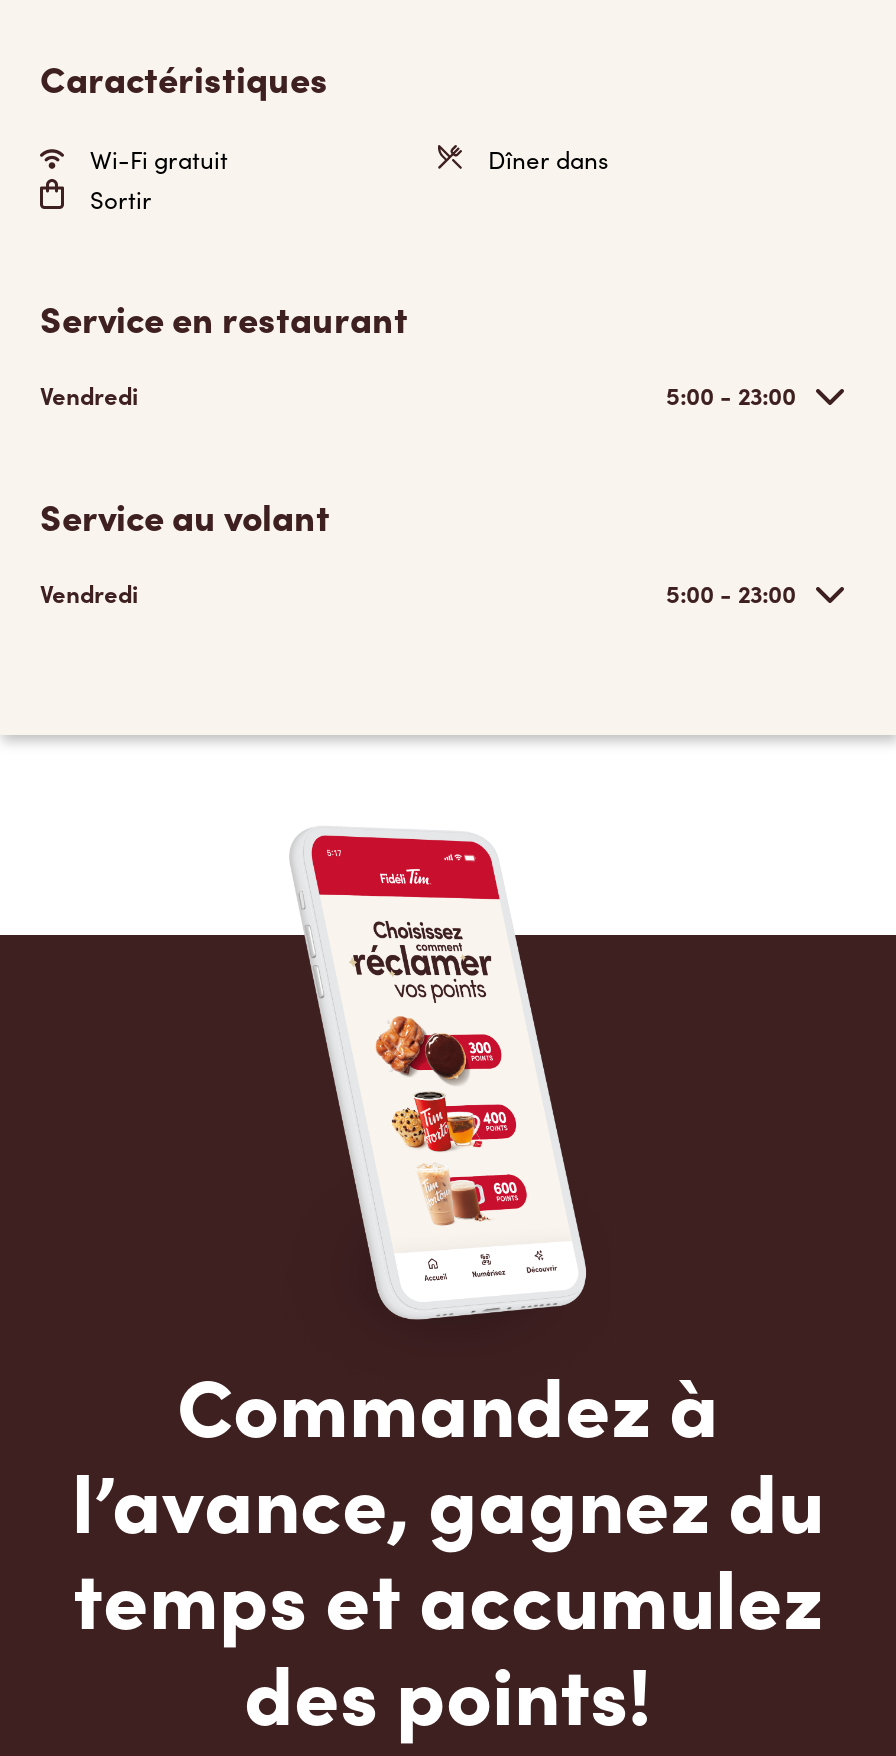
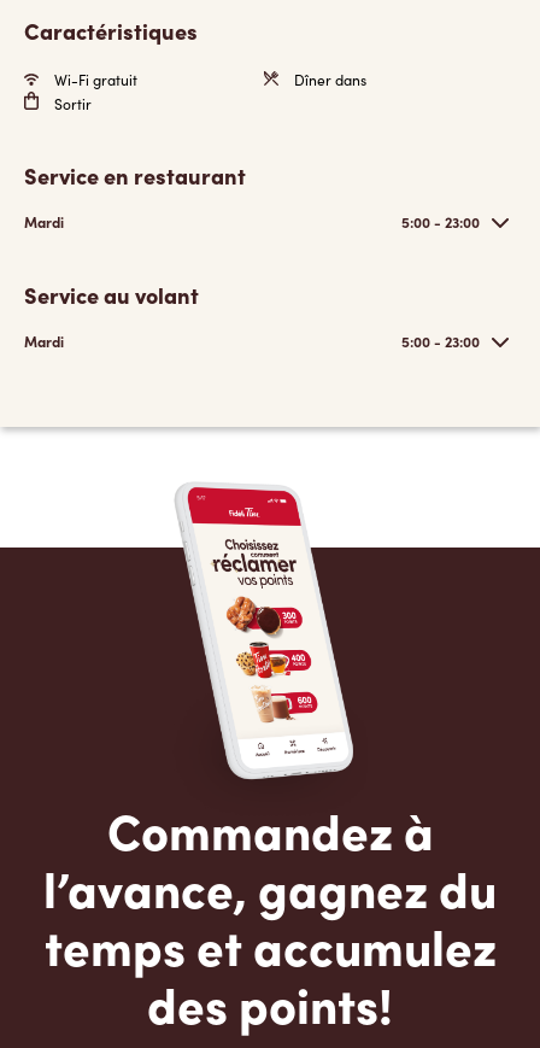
[40,379,138,411] Vendredi -> [24,212,64,232] Mardi
[40,577,138,609] Vendredi -> [24,332,64,351] Mardi

